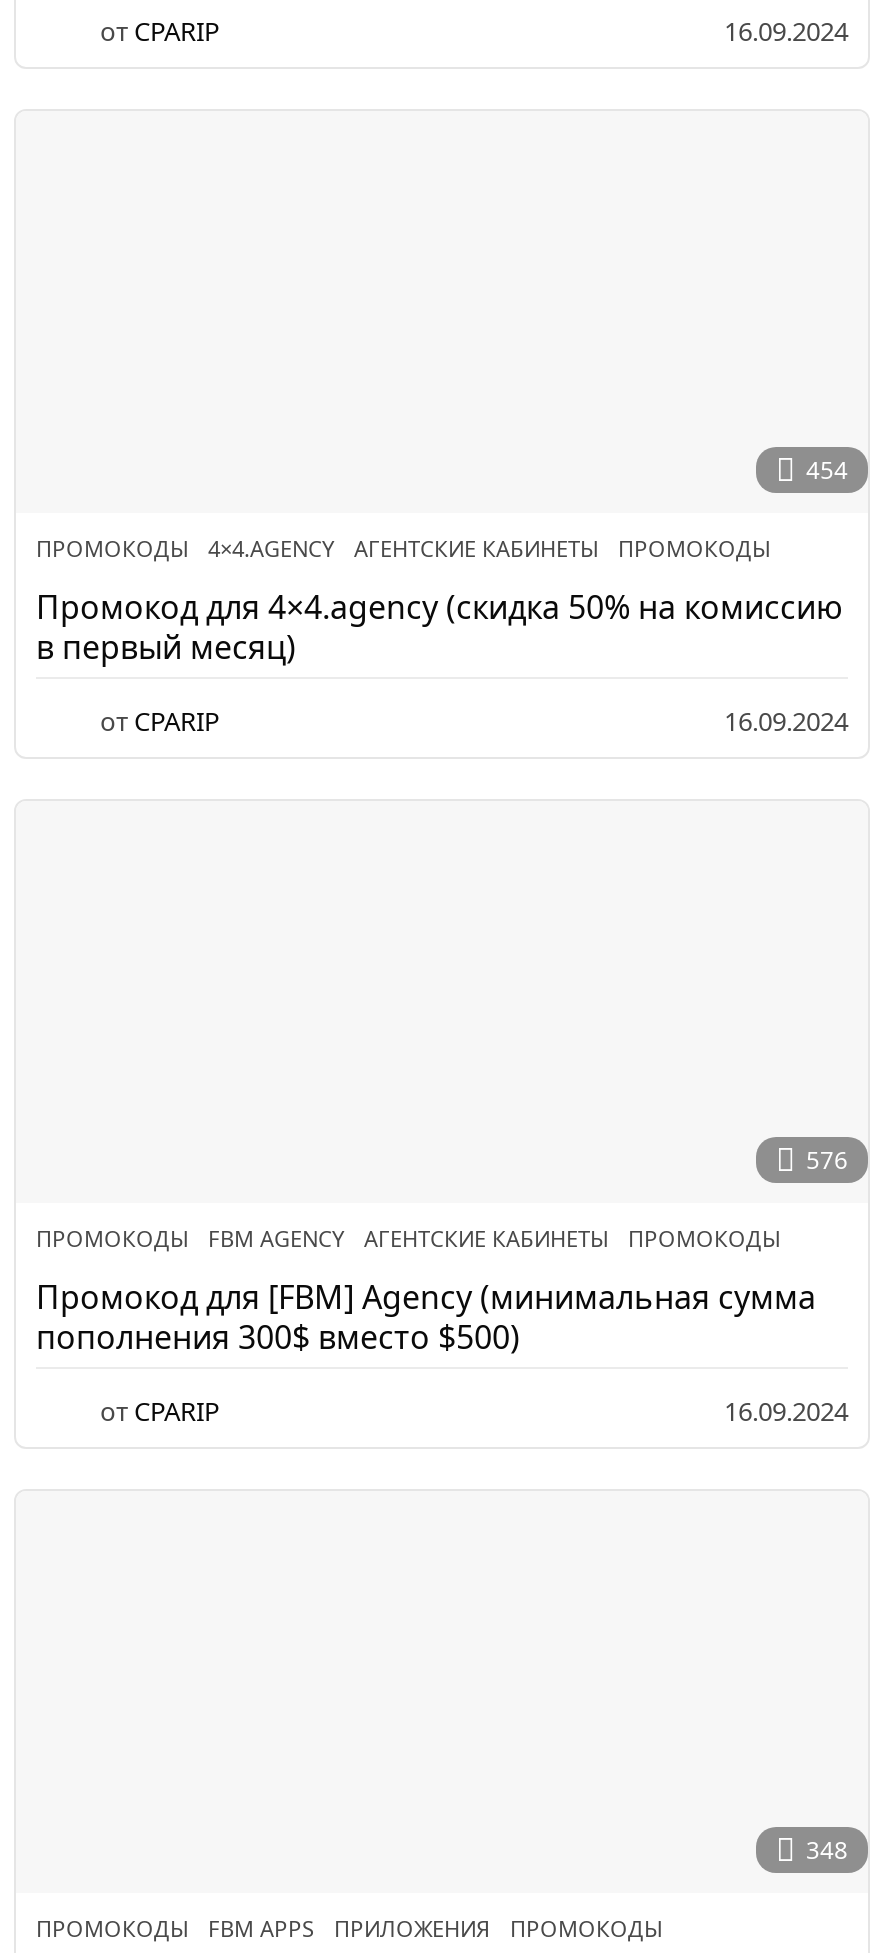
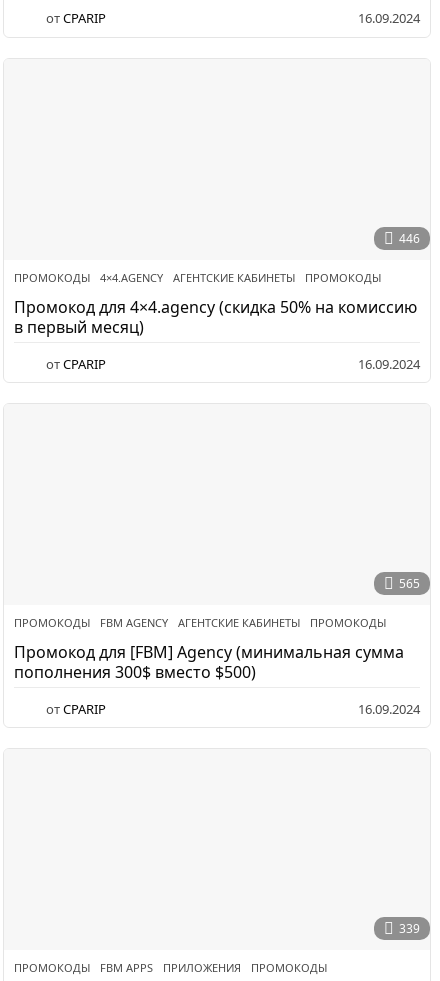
[806,453,848,487] 454 -> [399,230,420,247] 446
[806,1143,848,1177] 576 -> [399,575,420,592] 565
[806,1834,848,1868] 348 -> [399,920,420,937] 339

